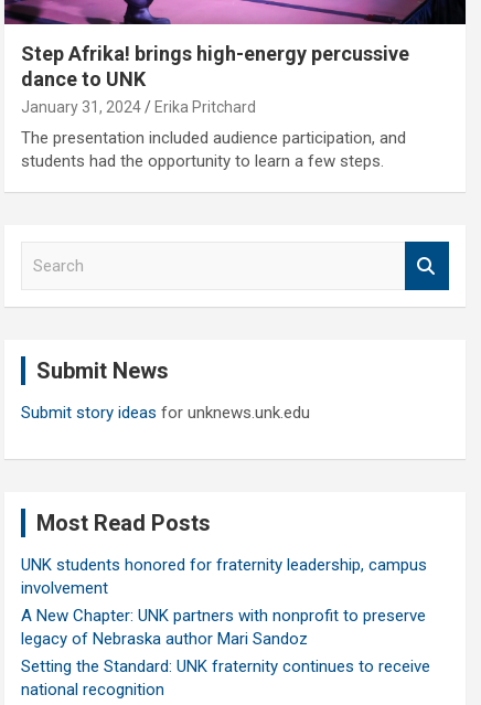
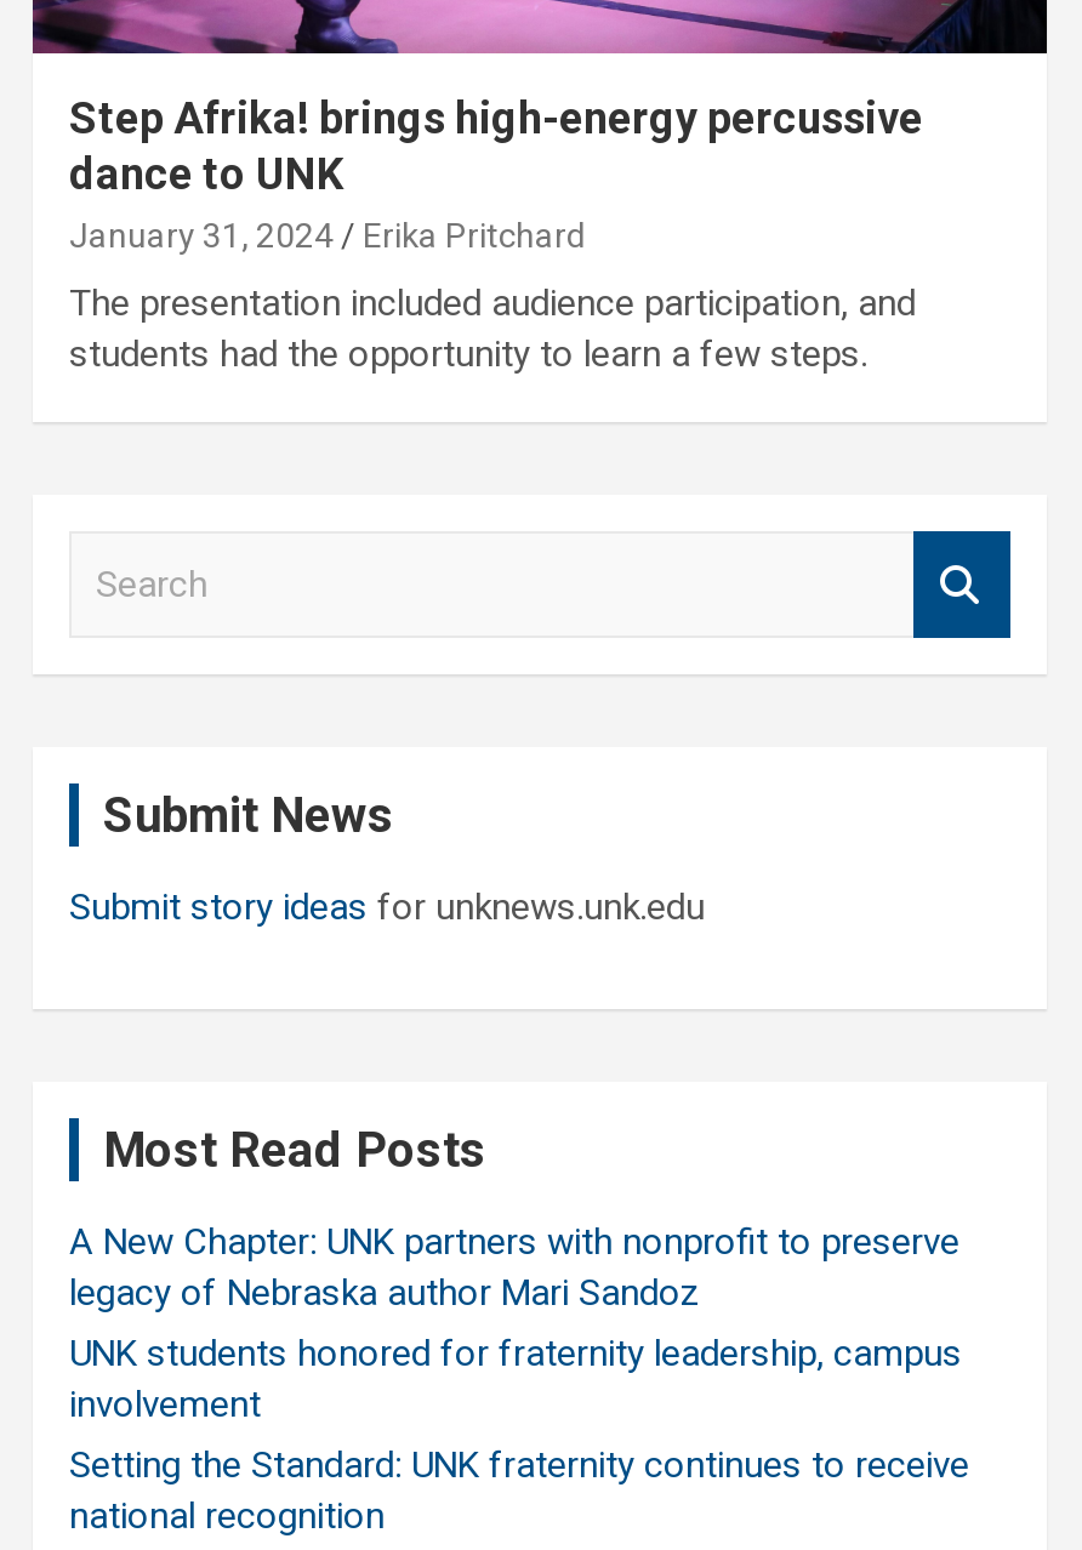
moved [21,555,427,598] -> [69,1331,962,1426]: UNK students honored for fraternity leadership, campus | involvement
moved [21,605,426,649] -> [69,1220,959,1314]: A New Chapter: UNK partners with nonprofit to preserve | legacy of Nebraska author Mari Sandoz

